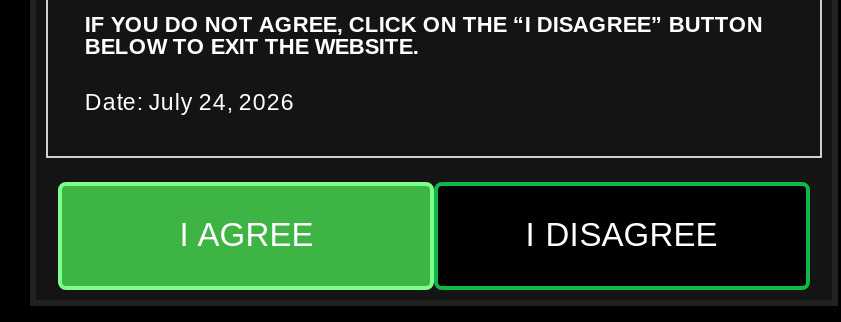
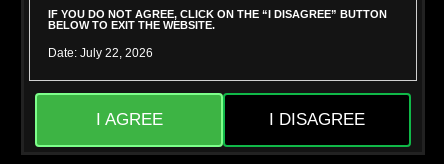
[85,89,295,115] Date: July 24, 2026 -> [48,46,153,59] Date: July 22, 2026

